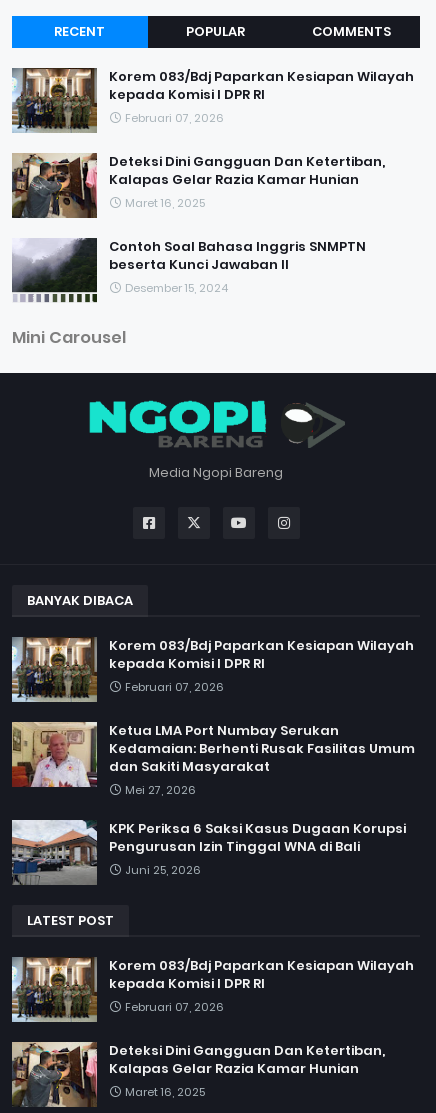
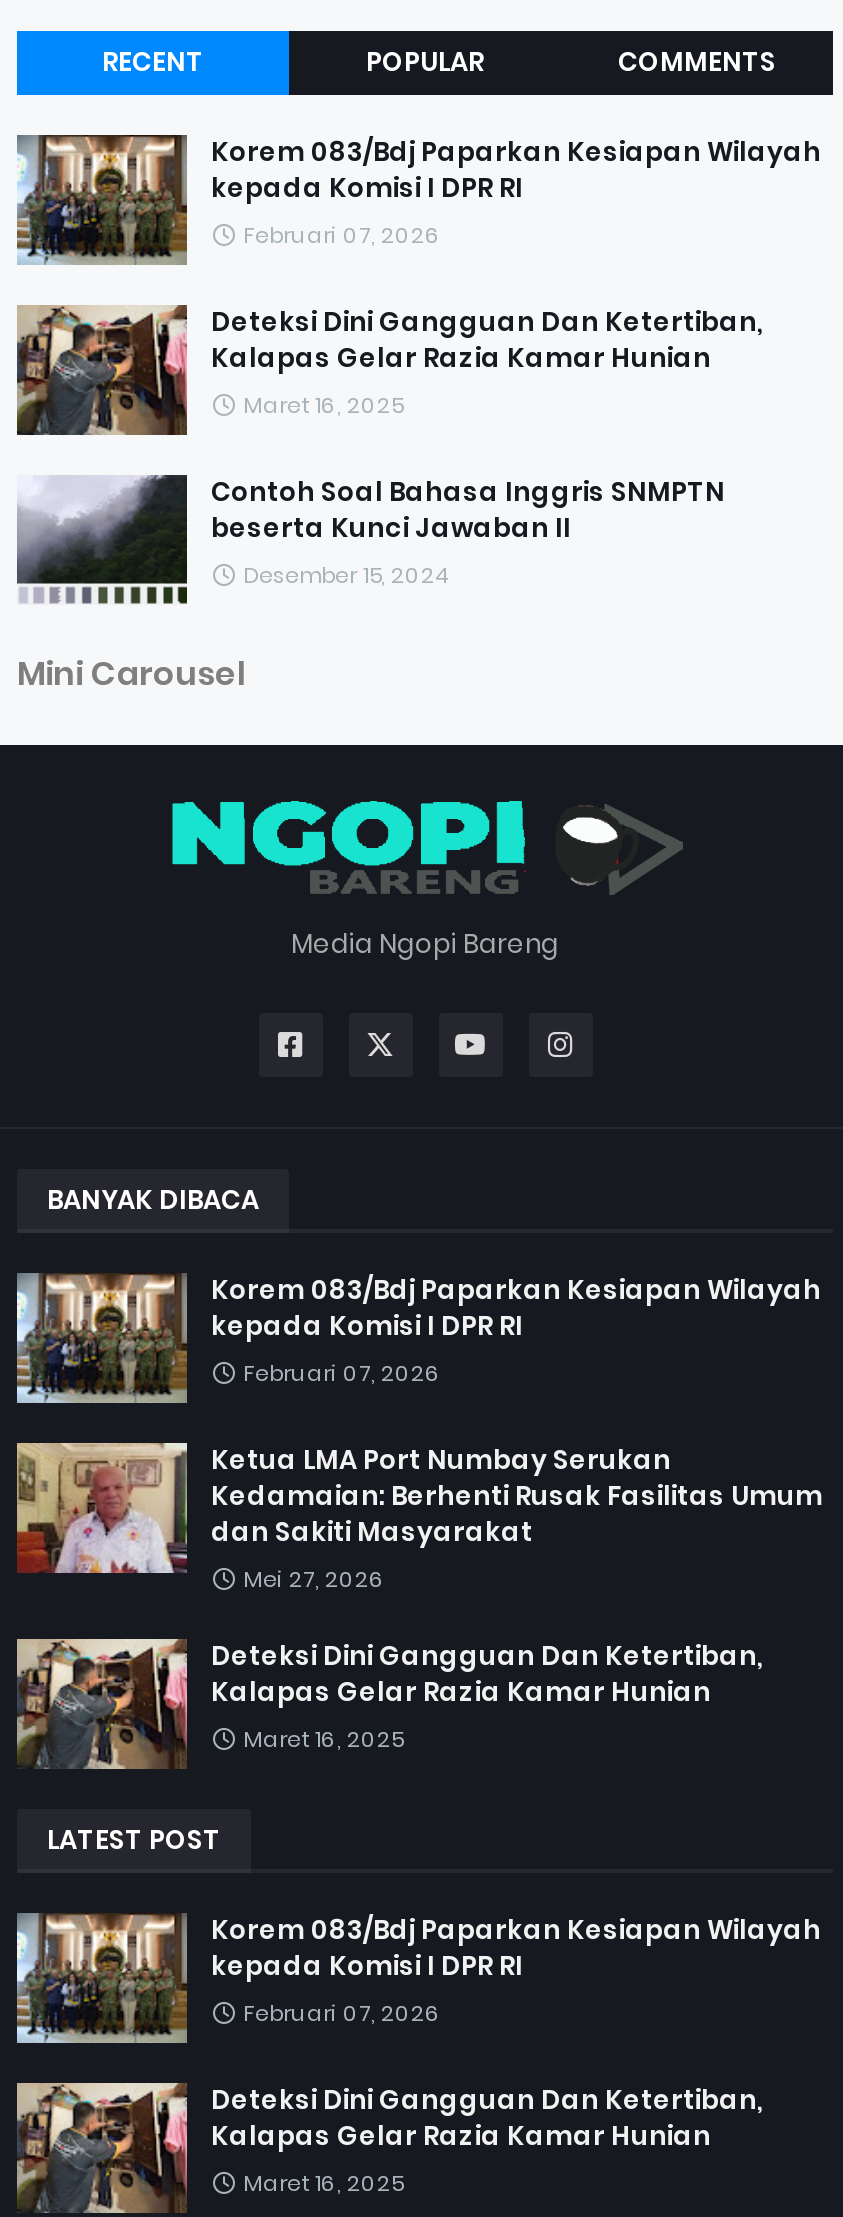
[12,819,406,885] [image] | KPK Periksa 6 Saksi Kasus Dugaan Korupsi | Pengurusan Izin Tinggal WNA di Bali | Juni 25, 2026 -> [17,1637,763,1769] [image] | Deteksi Dini Gangguan Dan Ketertiban, | Kalapas Gelar Razia Kamar Hunian | Maret 16, 2025

